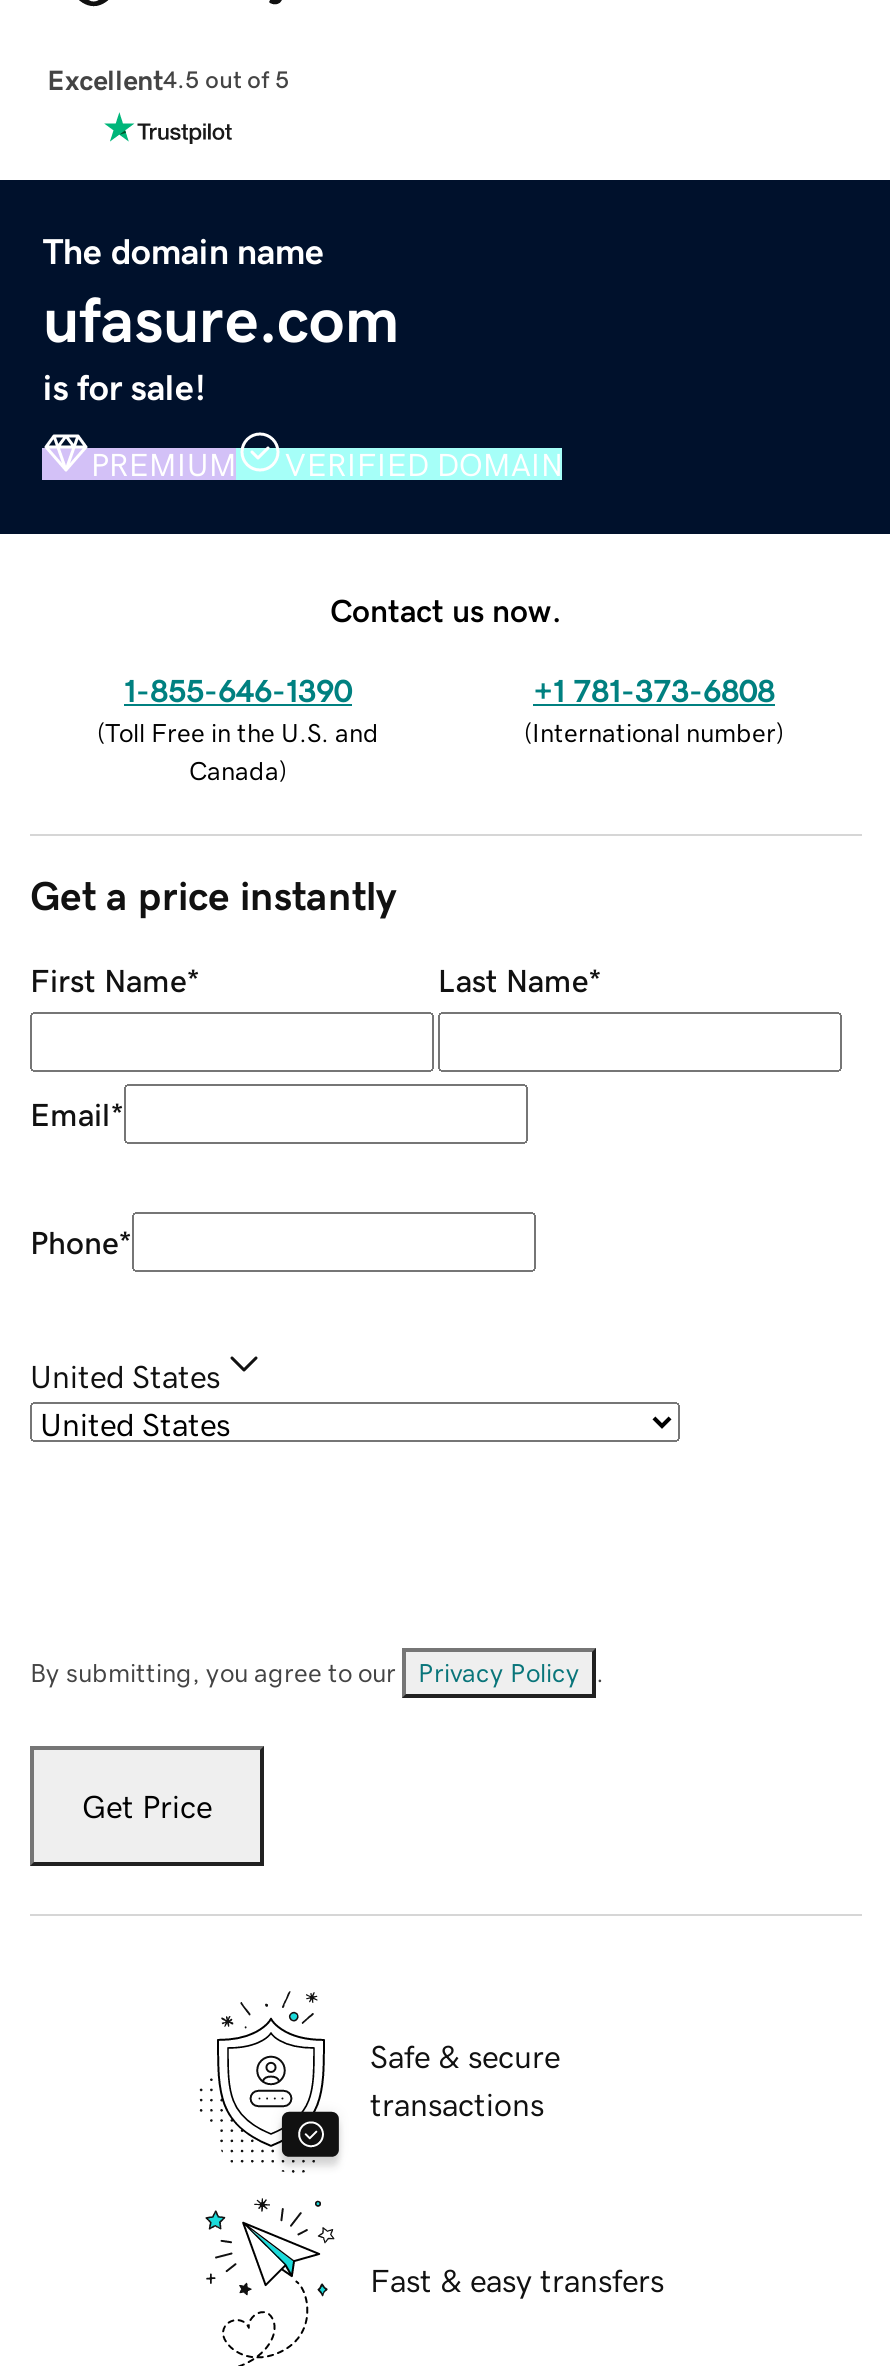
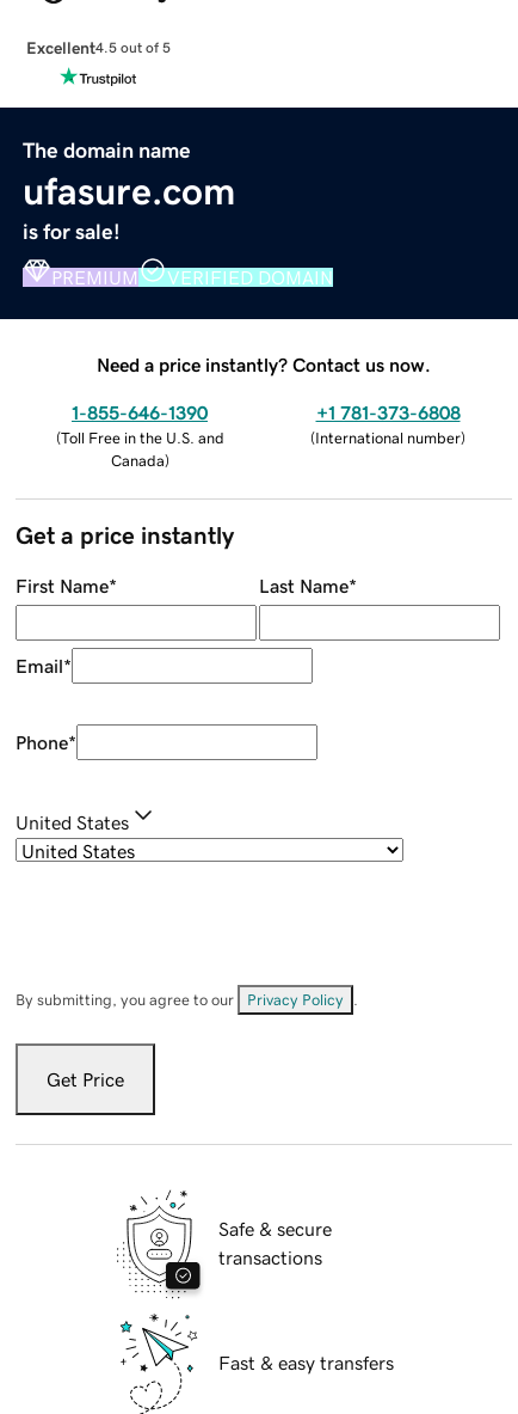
[330,593,562,625] Contact us now. -> [97,355,431,374] Need a price instantly? Contact us now.

